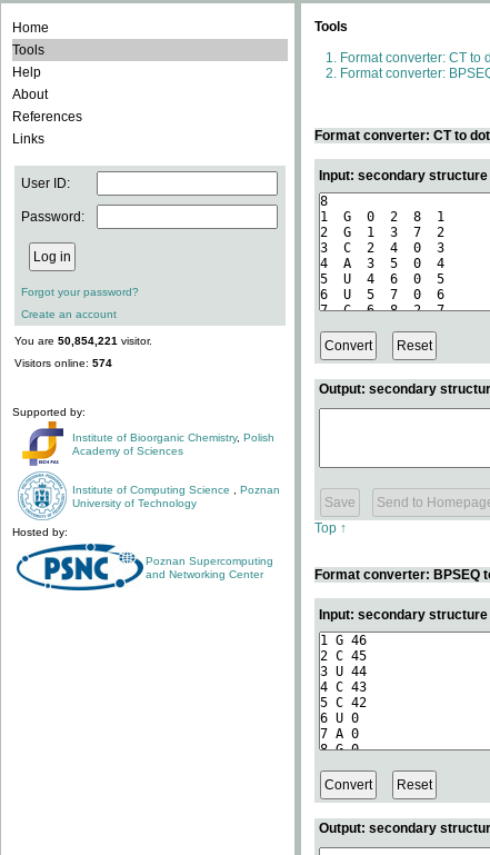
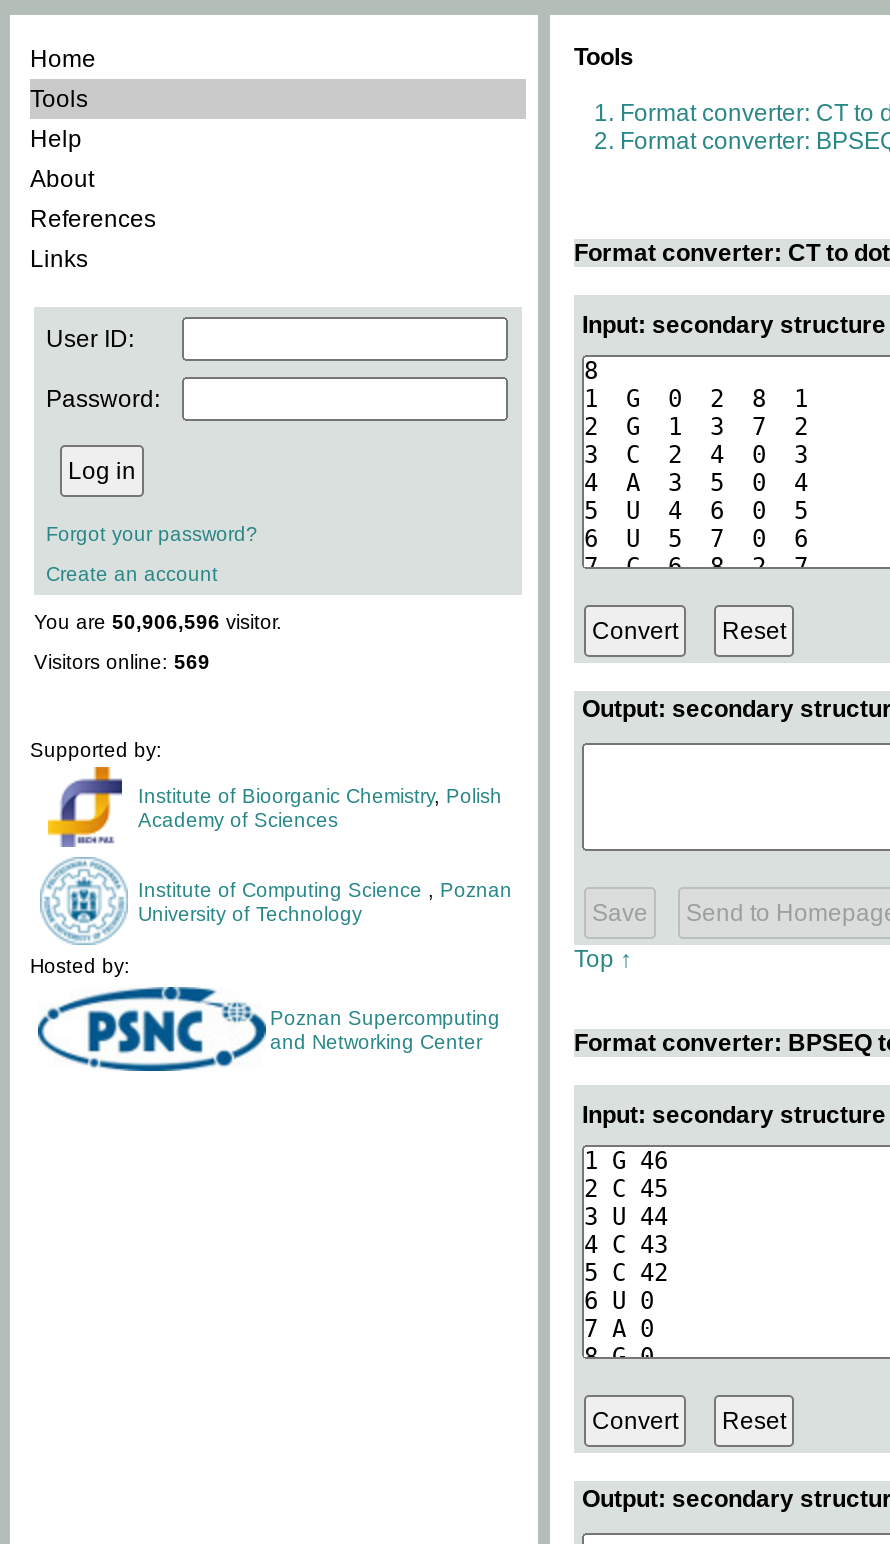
[14,335,152,347] You are 50,854,221 visitor. -> [34,611,282,633] You are 50,906,596 visitor.
[14,357,112,369] Visitors online: 574 -> [34,651,210,673] Visitors online: 569

